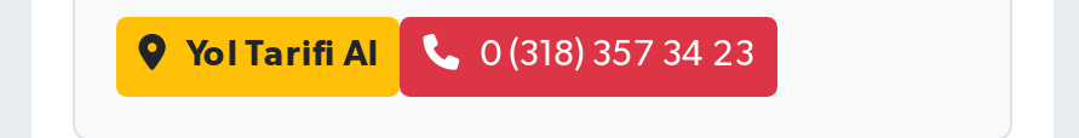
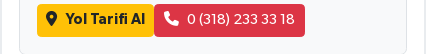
[480,38,754,74] 0 (318) 357 34 23 -> [187,12,295,27] 0 (318) 233 33 18

